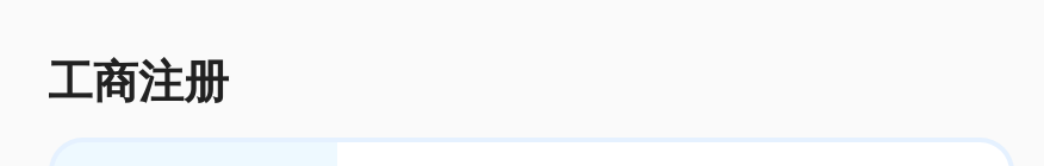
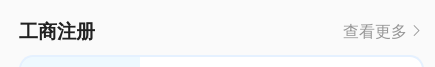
none -> [343,23,407,40] 查看更多

